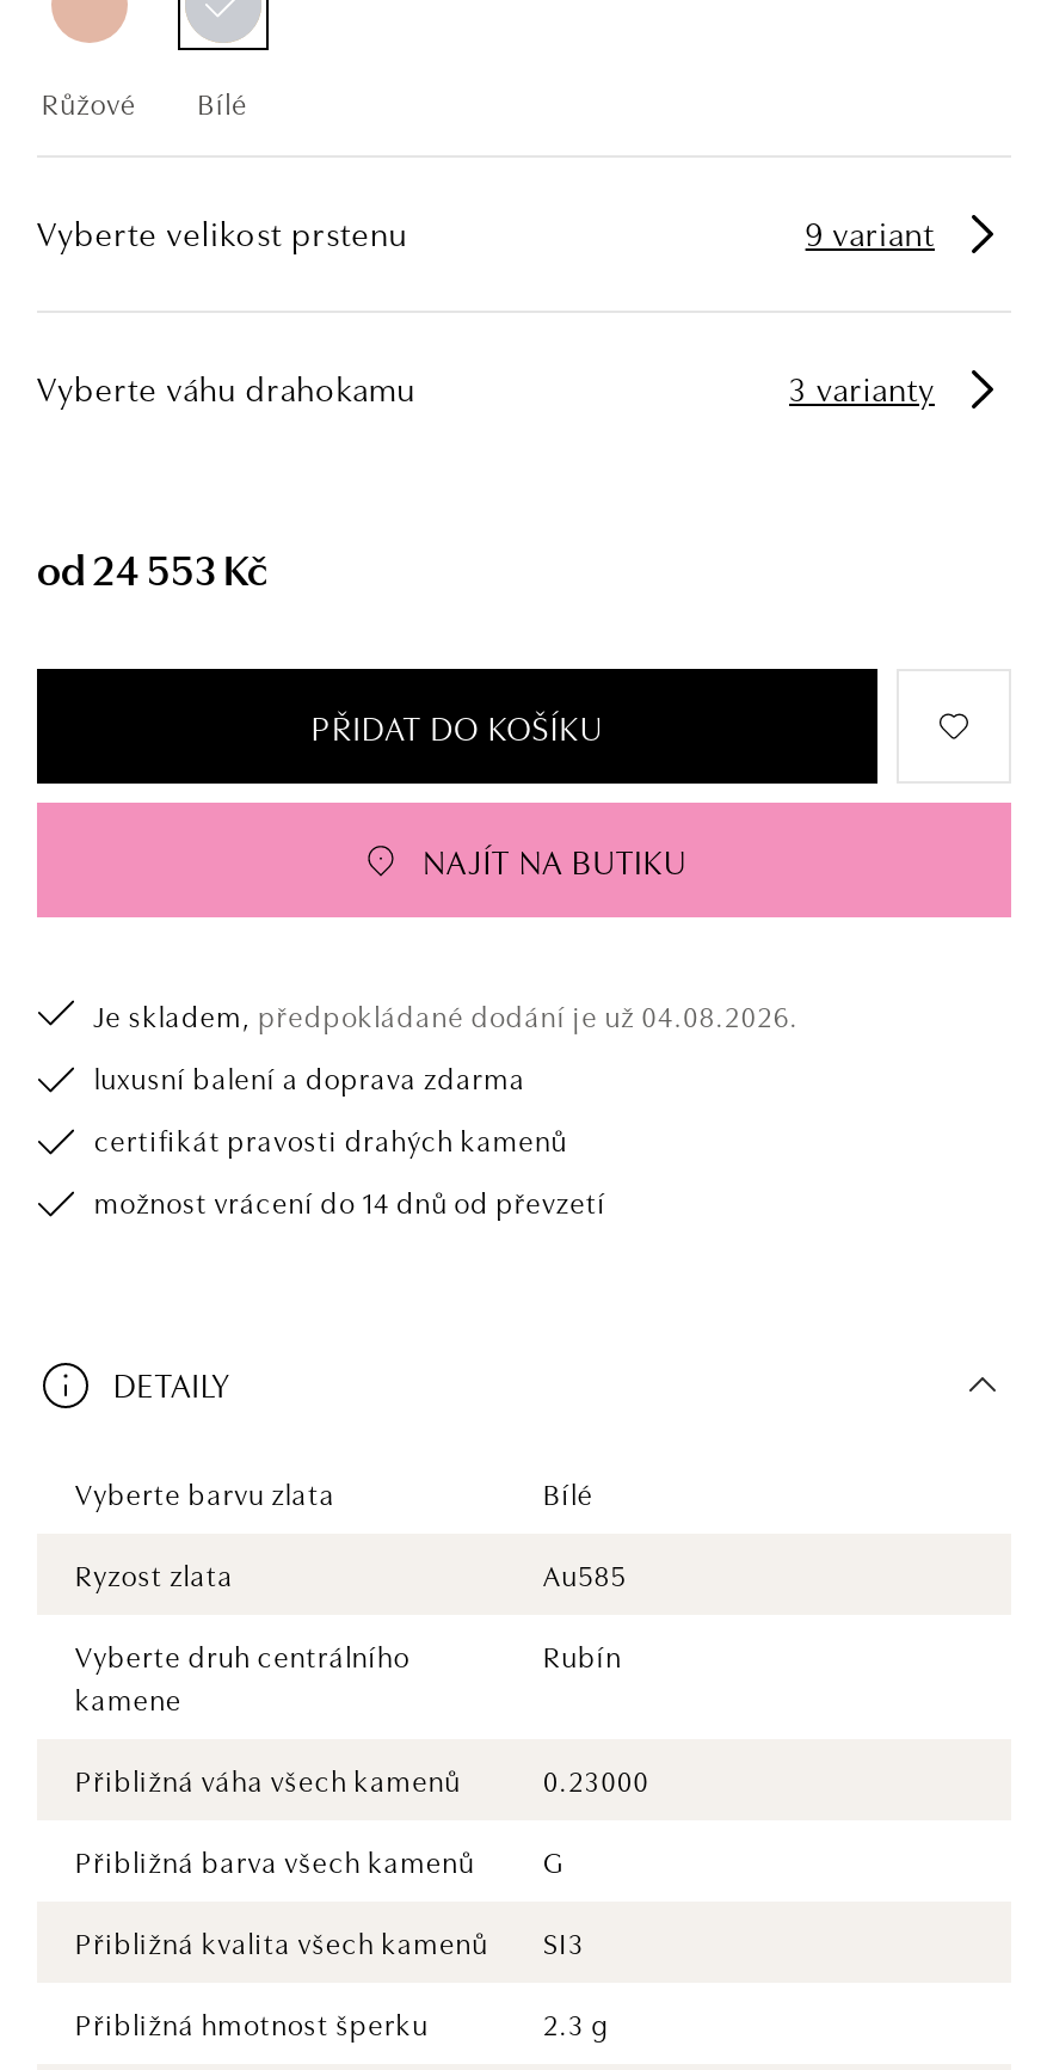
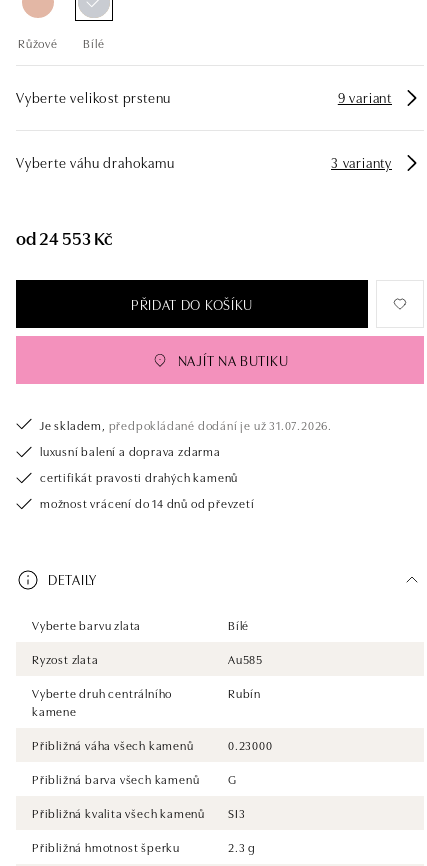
[94,993,799,1034] Je skladem, předpokládané dodání je už 04.08.2026. -> [40,416,332,433] Je skladem, předpokládané dodání je už 31.07.2026.

